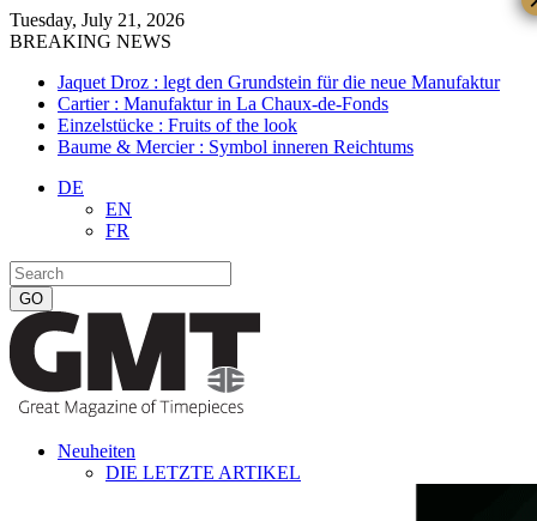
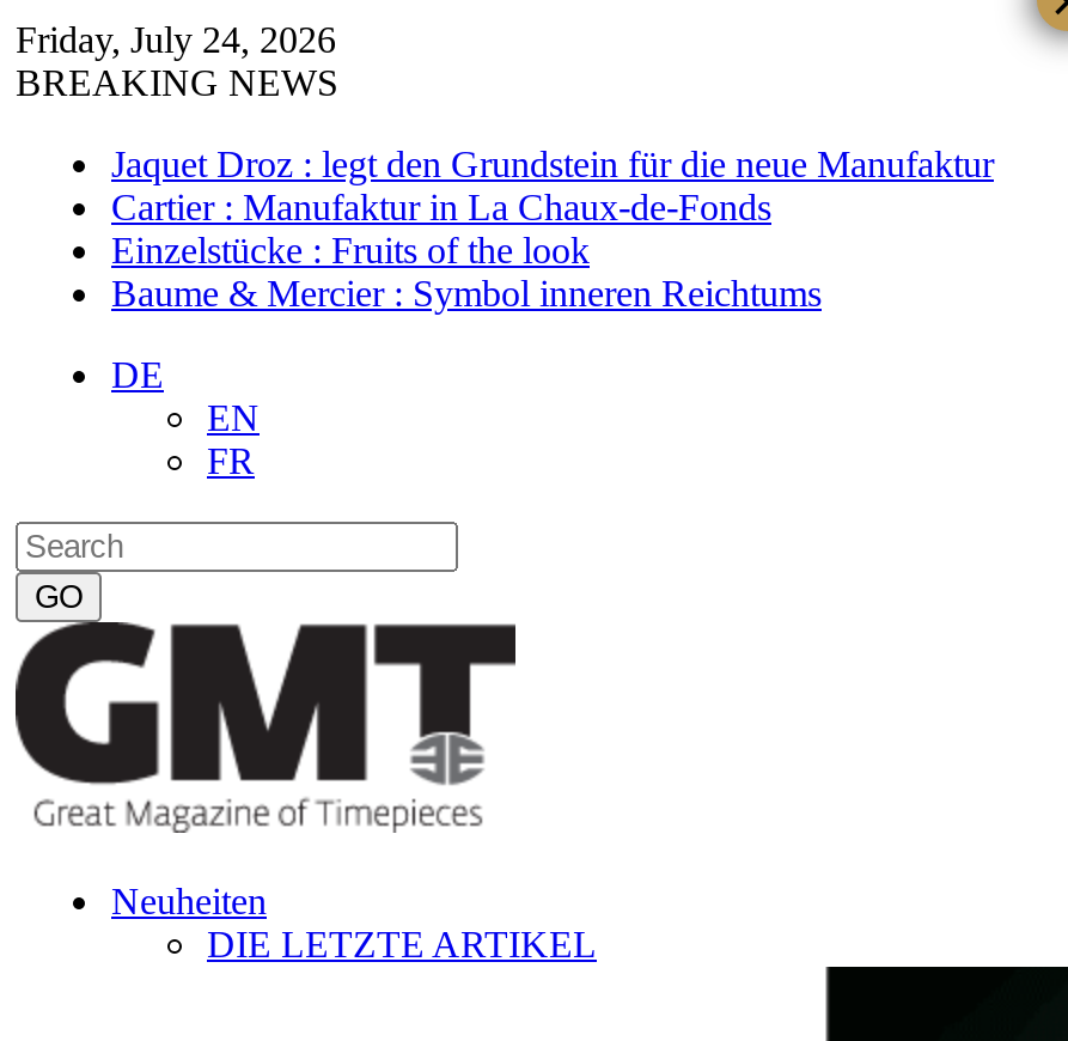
[10,10,185,30] Tuesday, July 21, 2026 -> [16,19,336,60] Friday, July 24, 2026

